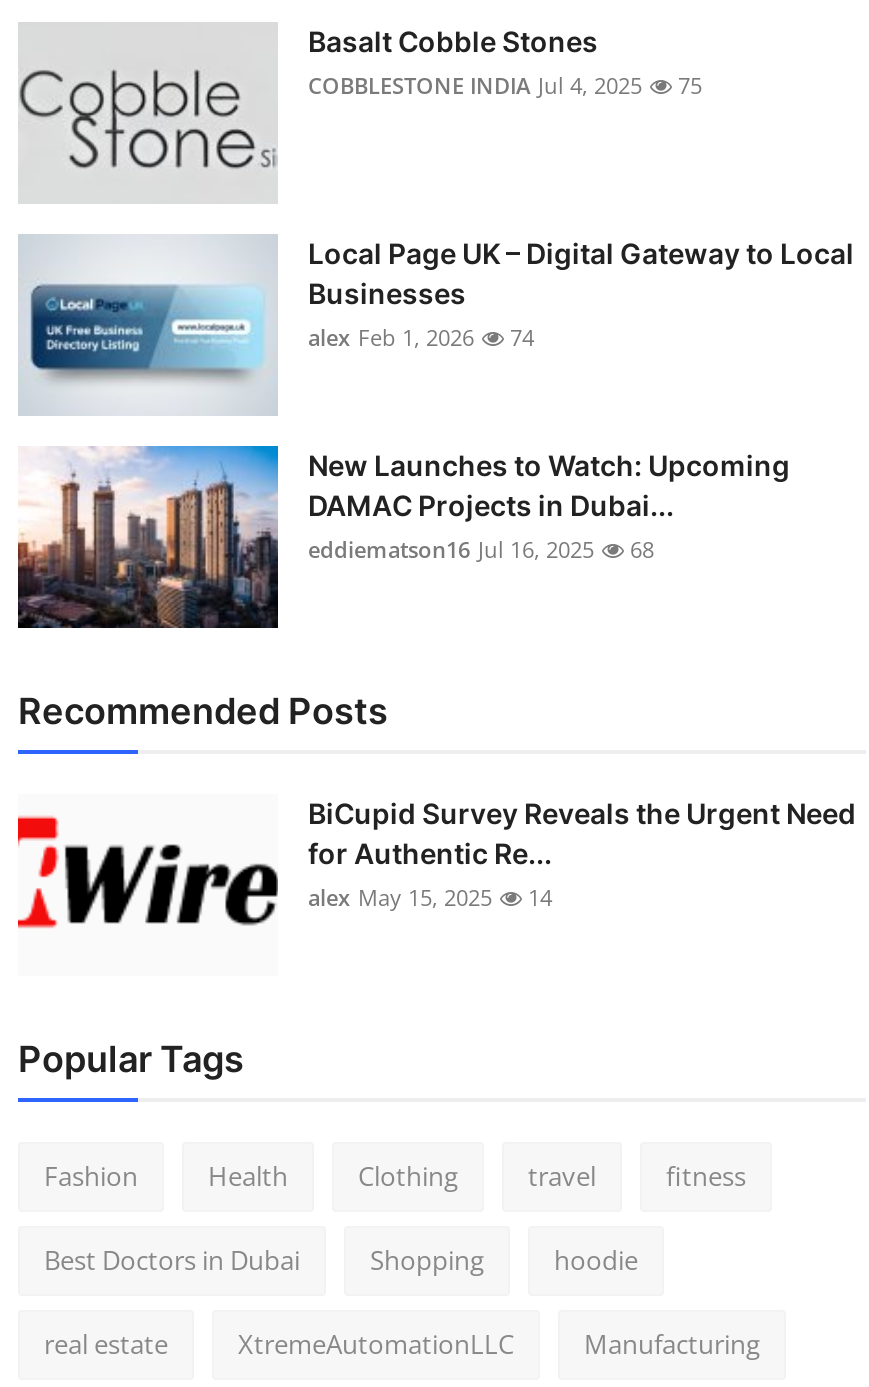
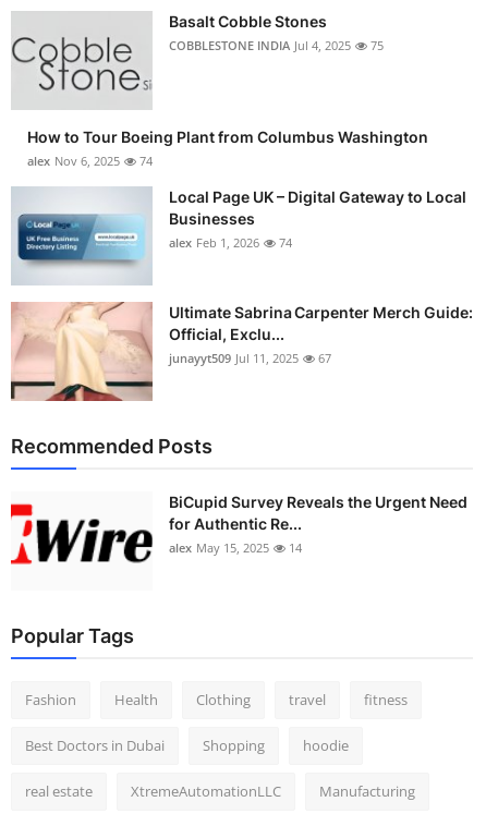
none -> [27,127,428,169] How to Tour Boeing Plant from Columbus Washington | alex Nov 6, 2025 | 74
[16,444,790,630] [image] | New Launches to Watch: Upcoming | DAMAC Projects in Dubai... | eddiematson16 Jul 16, 2025 | 68 -> [10,301,473,402] [image] | Ultimate Sabrina Carpenter Merch Guide: | Official, Exclu... | junayyt509 Jul 11, 2025 | 67

